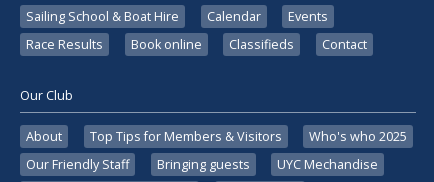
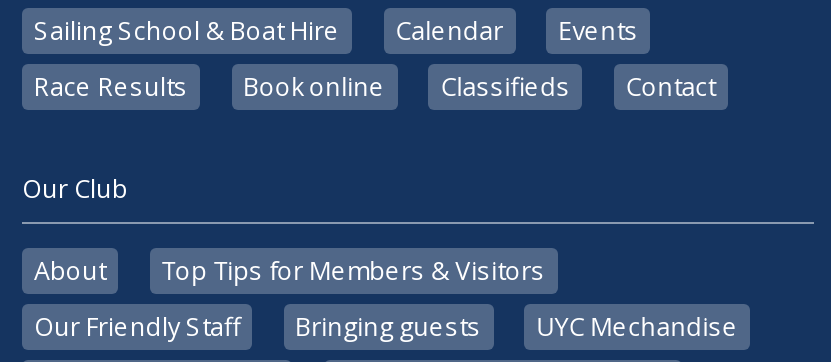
[309,128,407,145] Who's who 2025 -> none

